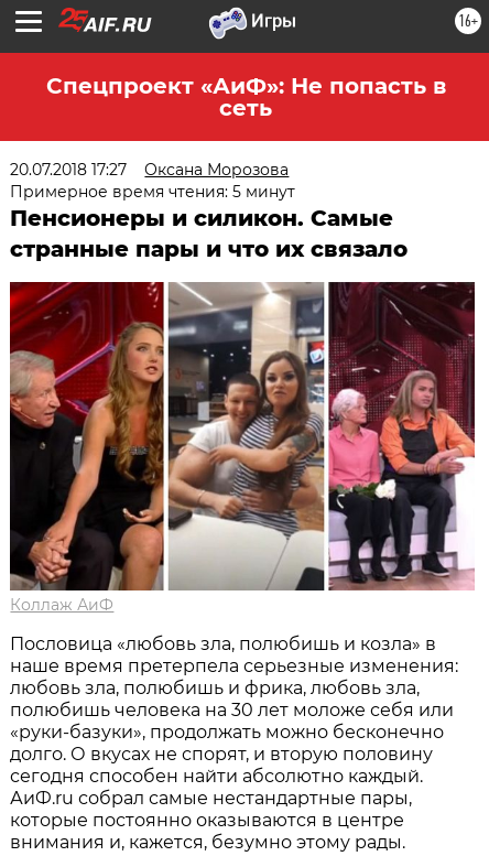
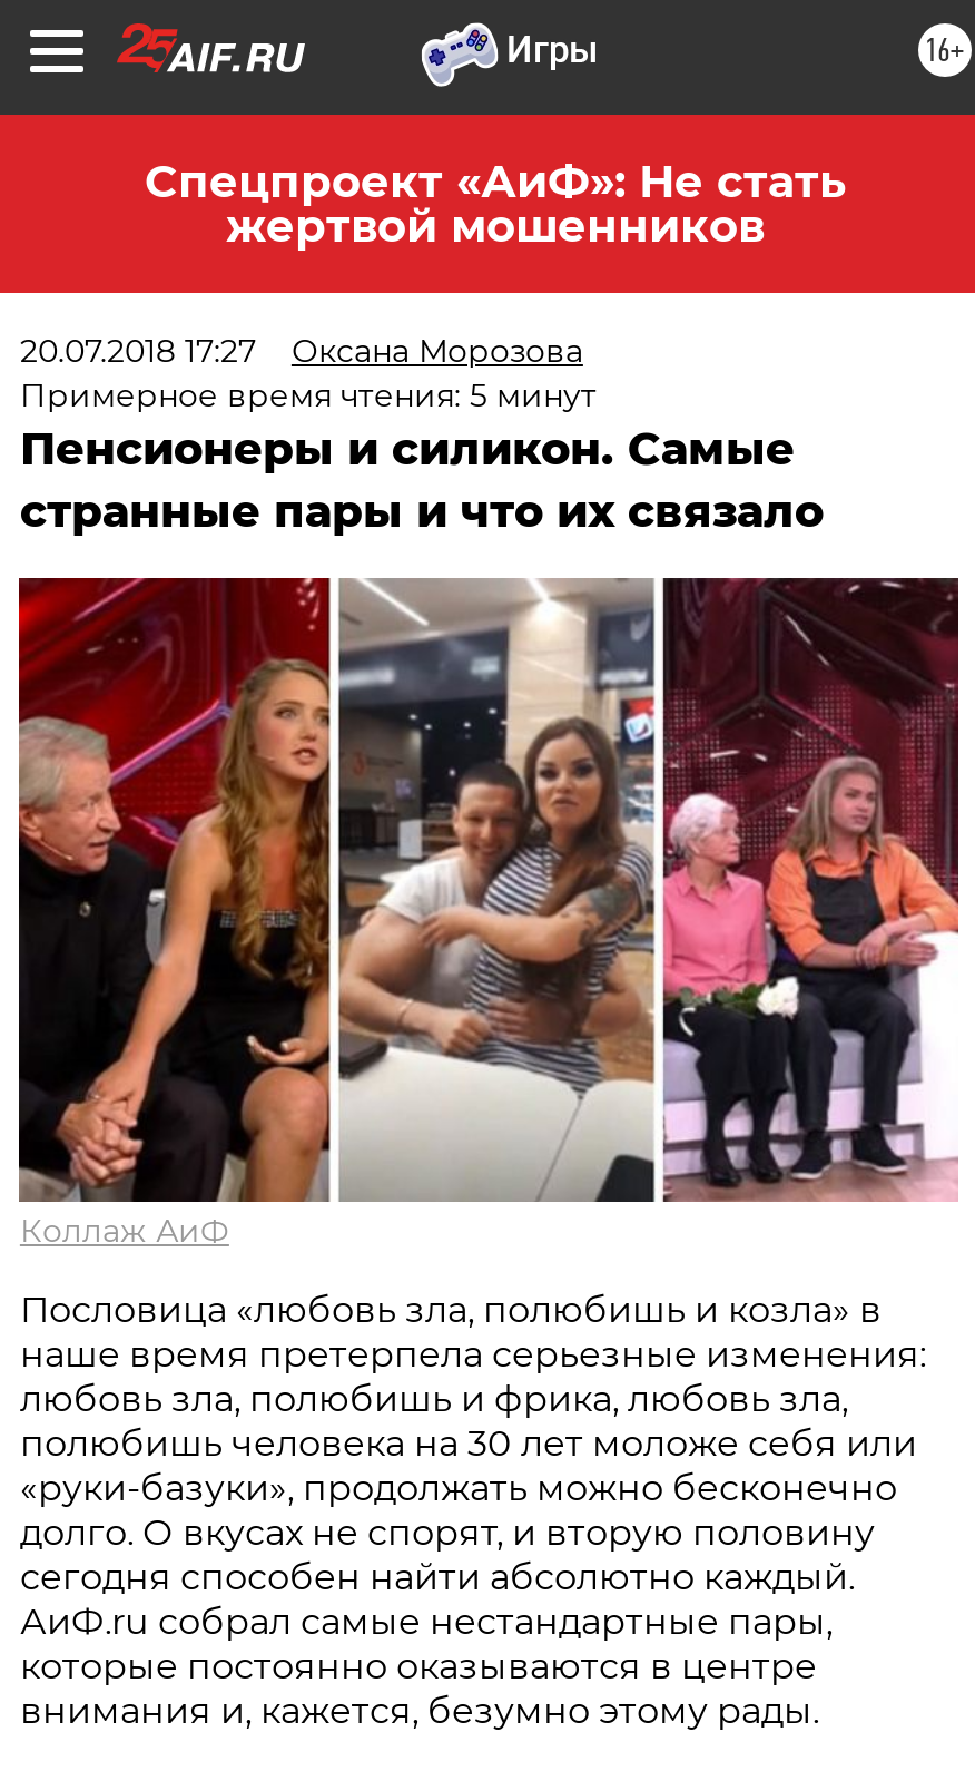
[46,73,445,121] Спецпроект «АиФ»: Не попасть в | сеть -> [145,155,846,253] Спецпроект «АиФ»: Не стать | жертвой мошенников

